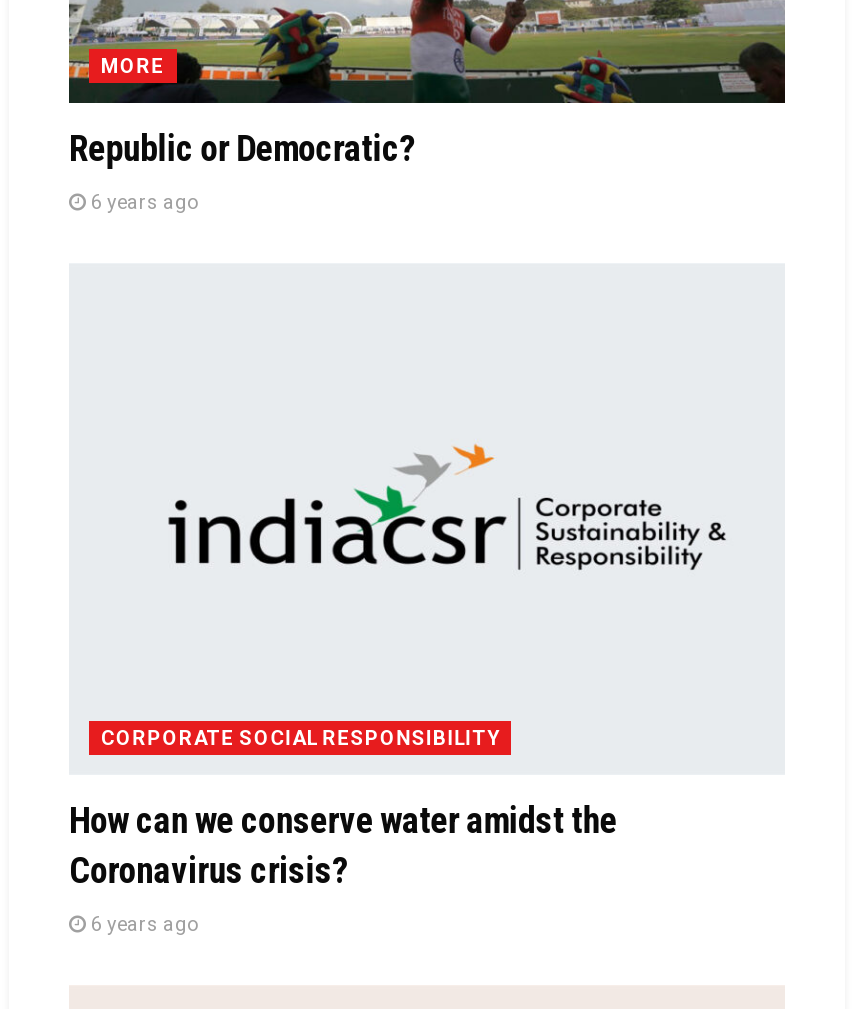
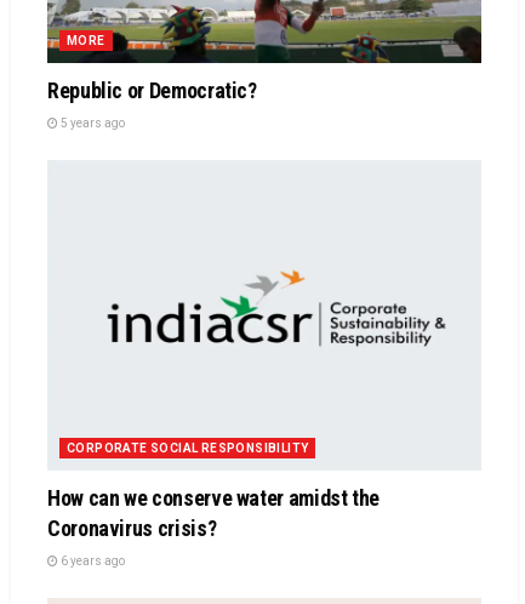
[87,192,197,214] 6 years ago -> [58,117,125,130] 5 years ago

